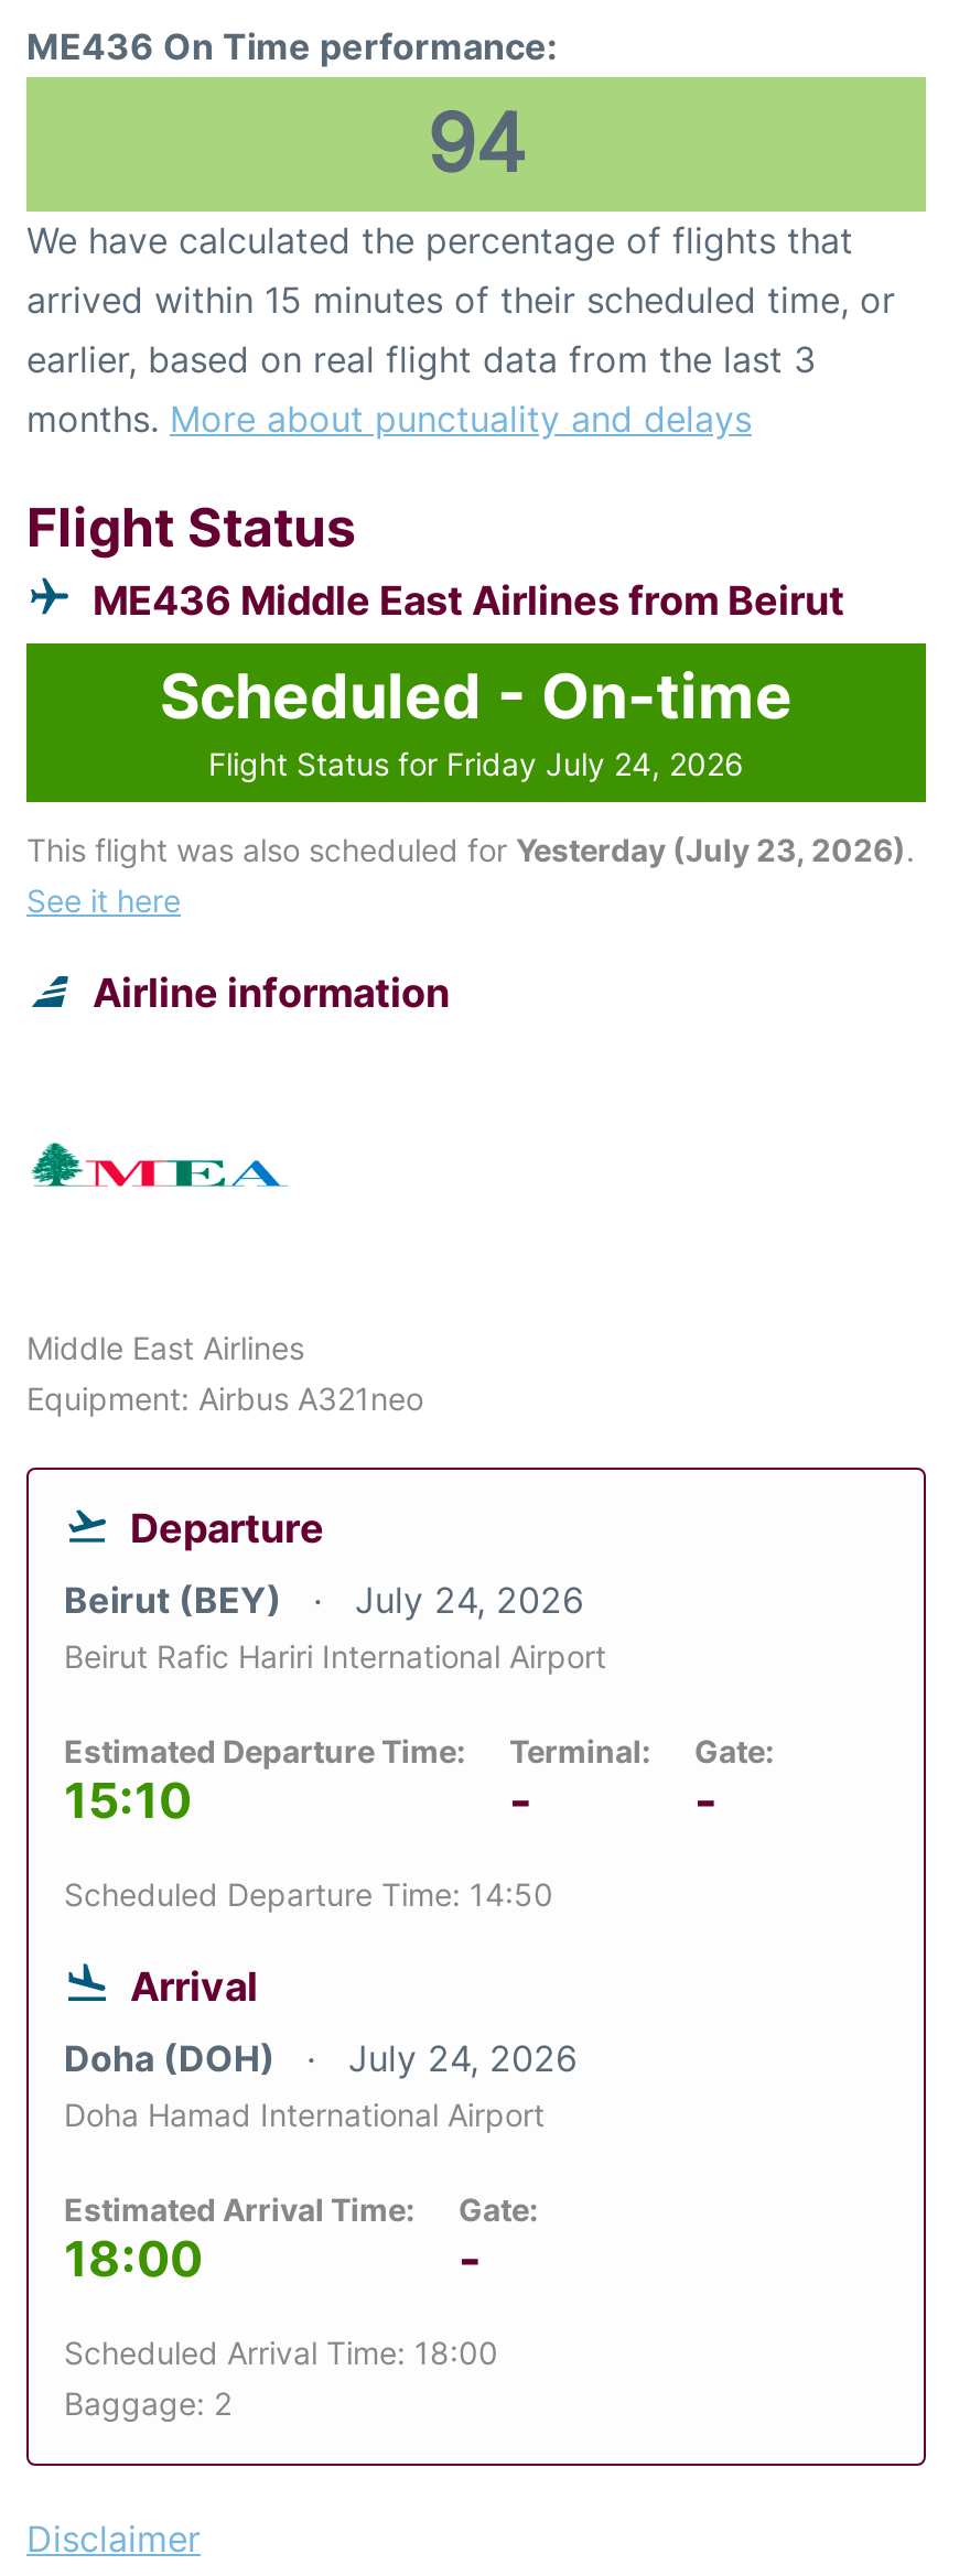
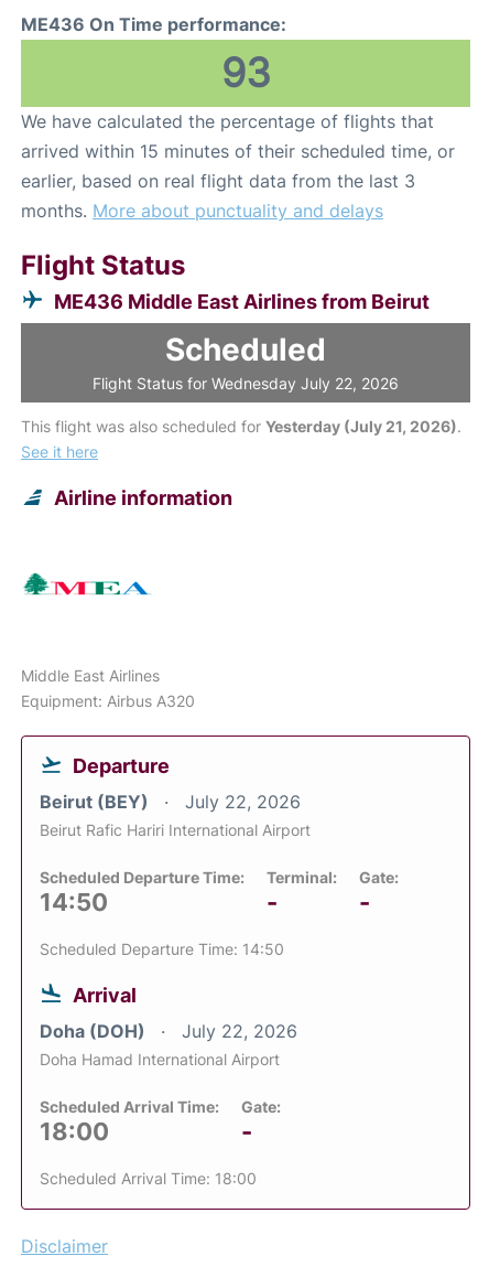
[427,94,526,191] 94 -> [221,48,270,97] 93
[160,658,793,782] Scheduled - On-time | Flight Status for Friday July 24, 2026 -> [93,331,399,392] Scheduled | Flight Status for Wednesday July 22, 2026
[26,830,915,868] This flight was also scheduled for Yesterday (July 23, 2026). -> [21,417,461,435] This flight was also scheduled for Yesterday (July 21, 2026).
[26,1379,423,1416] Equipment: Airbus A321neo -> [21,691,195,710] Equipment: Airbus A320
[64,1577,584,1621] Beirut (BEY) July 24, 2026 -> [40,790,301,812] Beirut (BEY) July 22, 2026
[64,1732,465,1769] Estimated Departure Time: -> [40,868,244,886] Scheduled Departure Time:
[64,1771,192,1829] 15:10 -> [40,887,108,916] 14:50
[64,2036,578,2080] Doha (DOH) July 24, 2026 -> [40,1020,297,1042] Doha (DOH) July 22, 2026
[64,2190,414,2227] Estimated Arrival Time: -> [40,1097,219,1116] Scheduled Arrival Time:
[64,2384,231,2421] Baggage: 2 -> none

